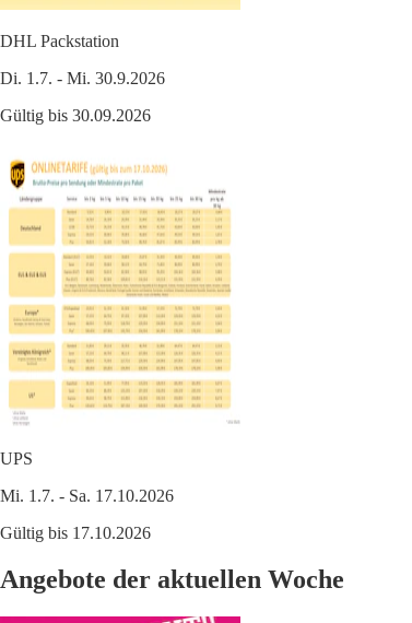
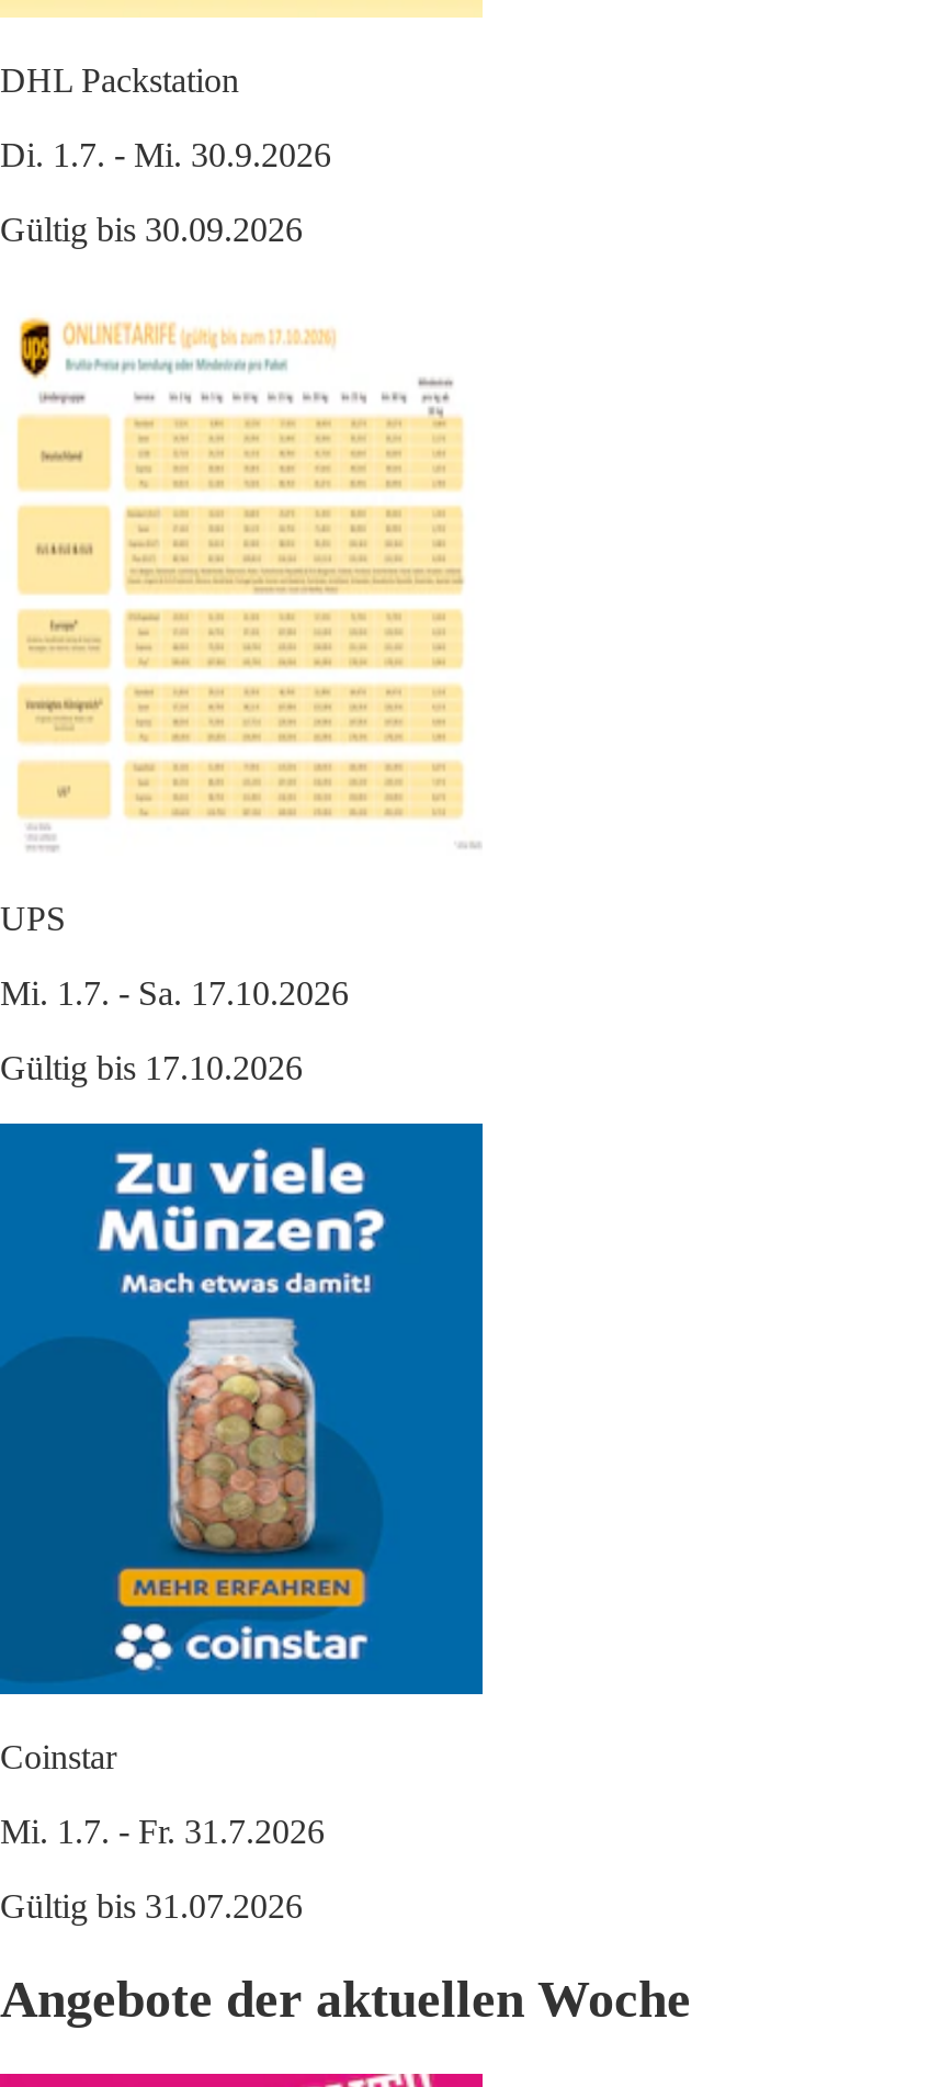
none -> [0,1121,485,1926] [image] | Coinstar | Mi. 1.7. - Fr. 31.7.2026 | Gültig bis 31.07.2026

